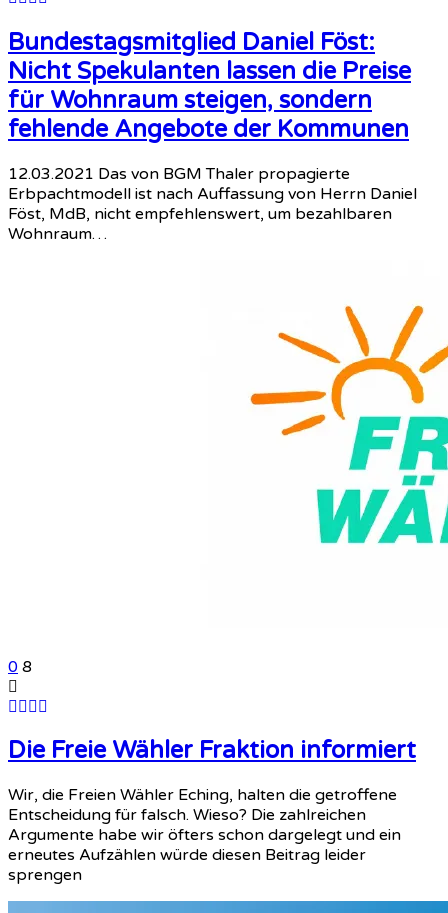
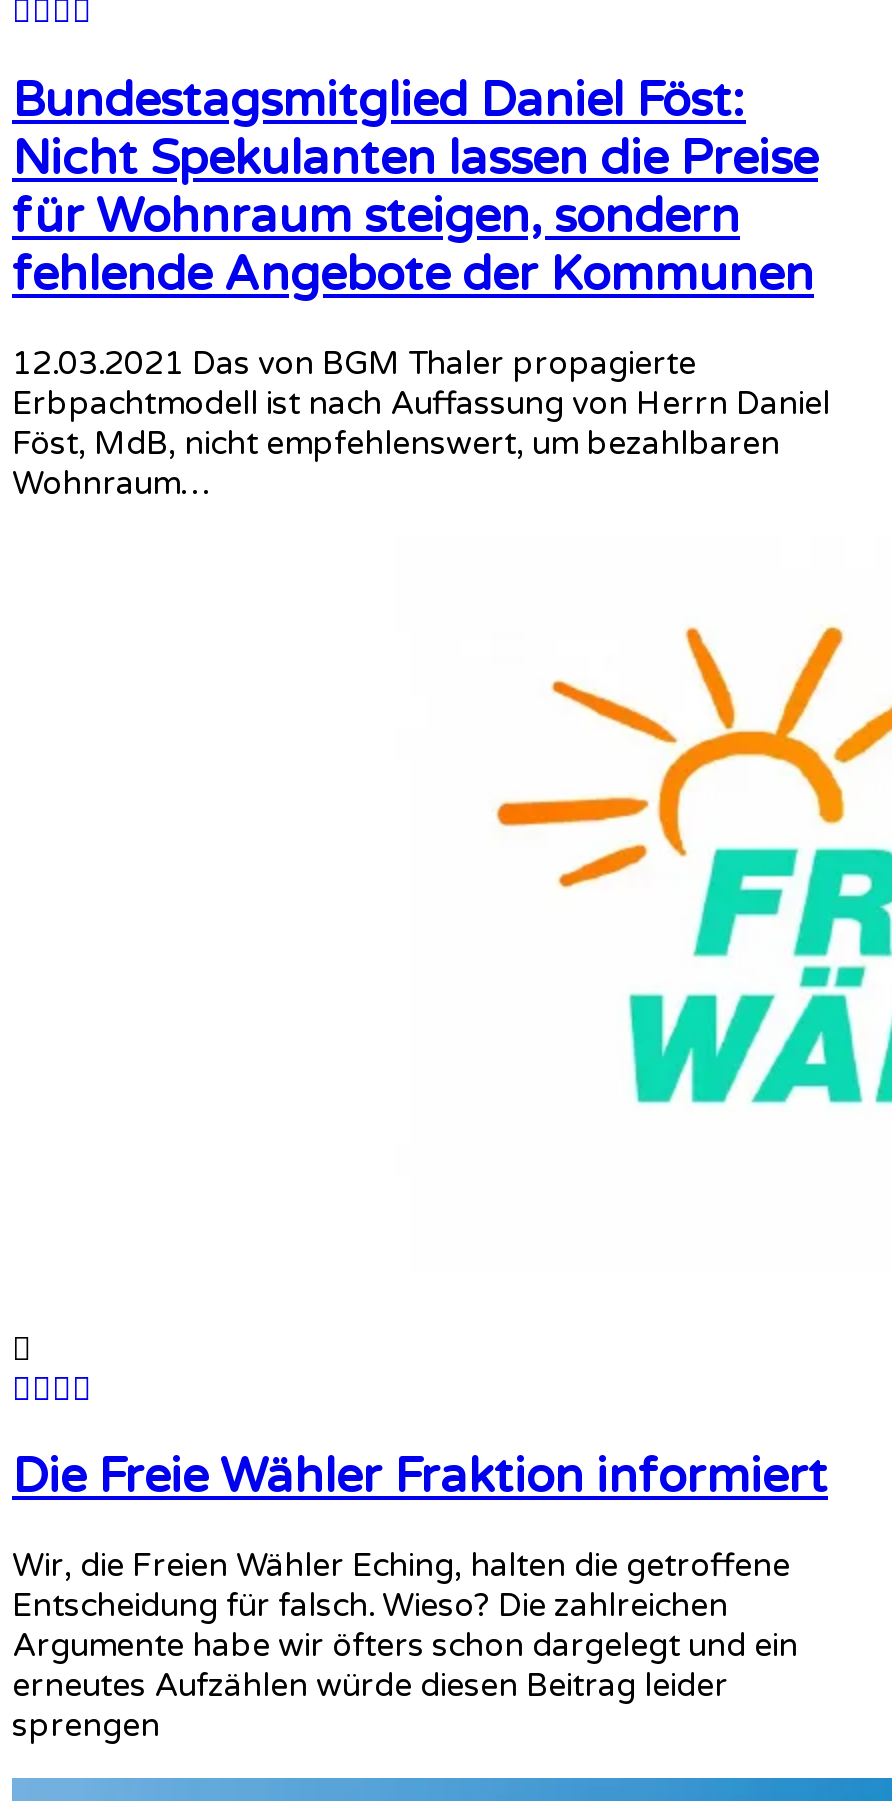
[8,656,32,676] 0 8 -> none

